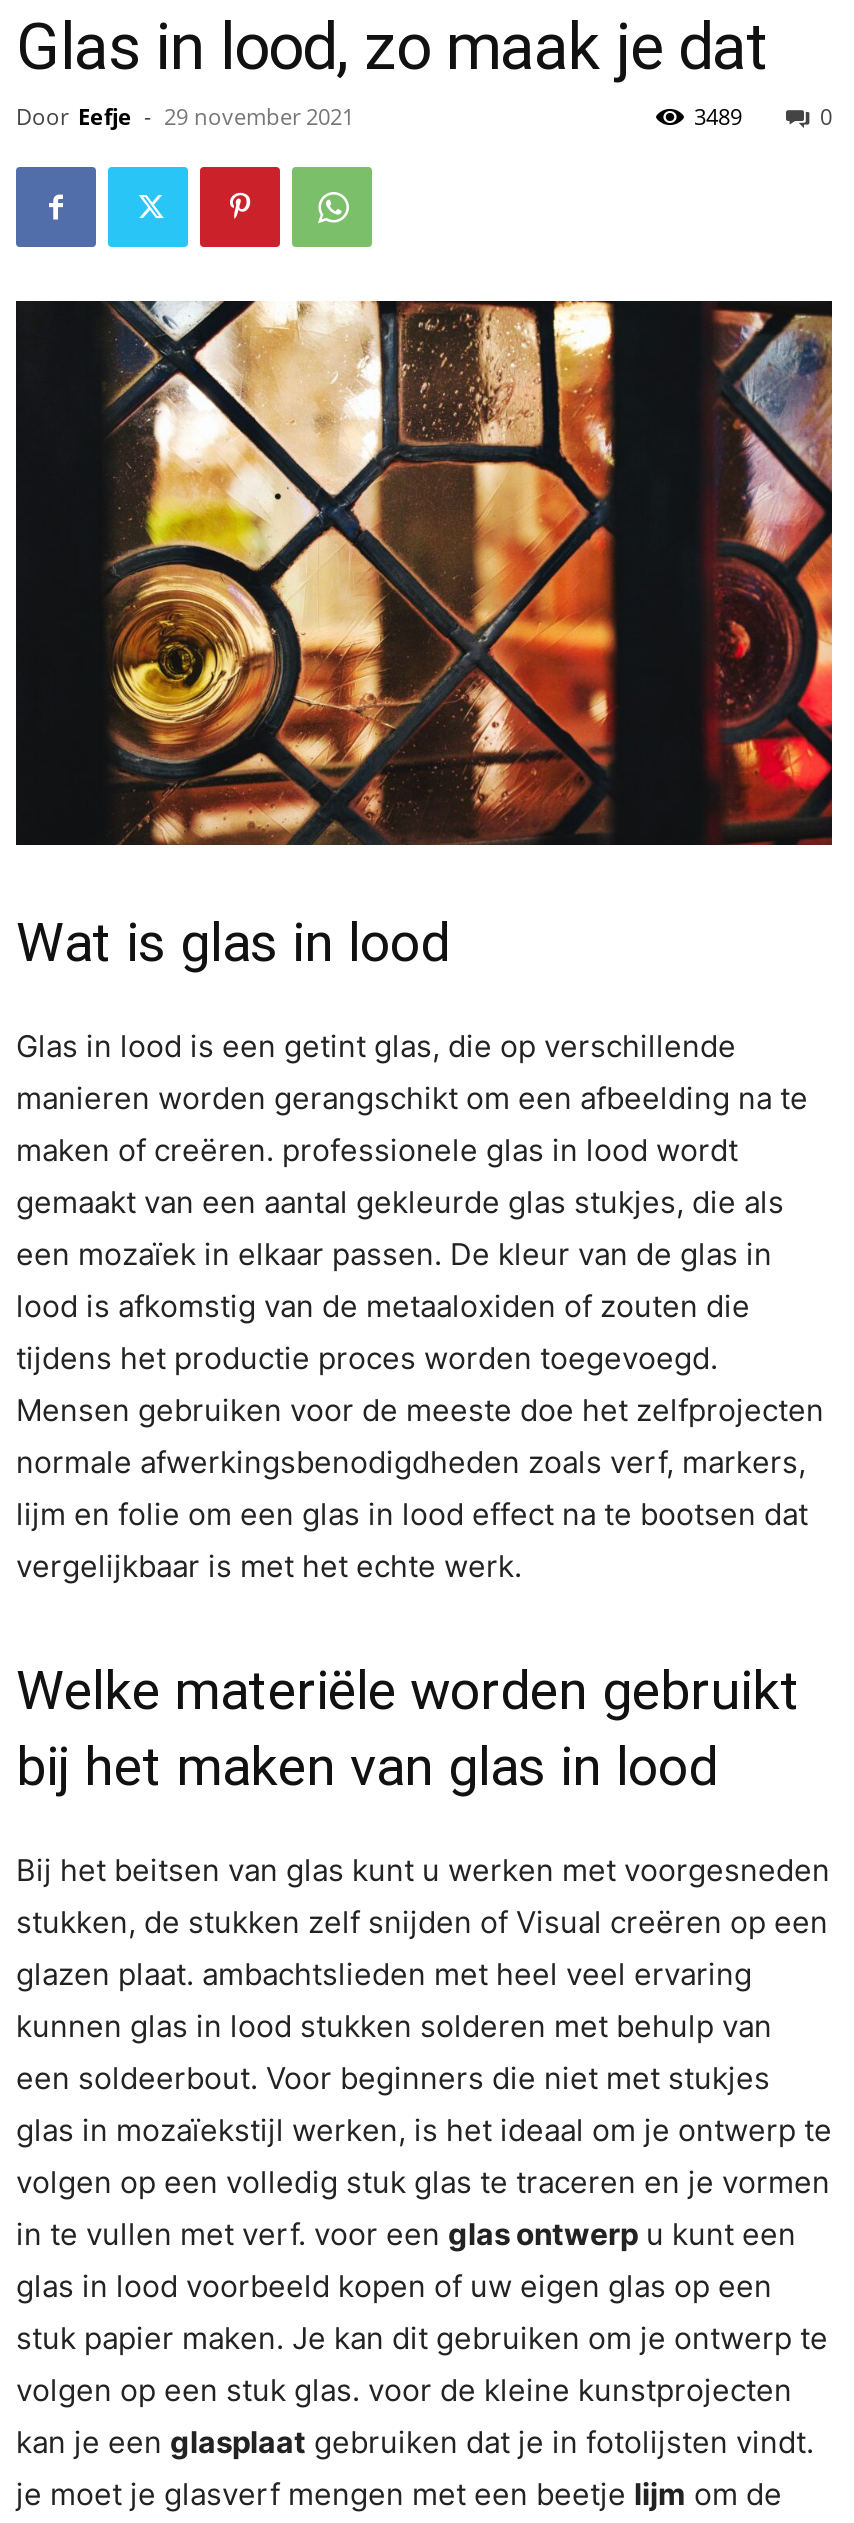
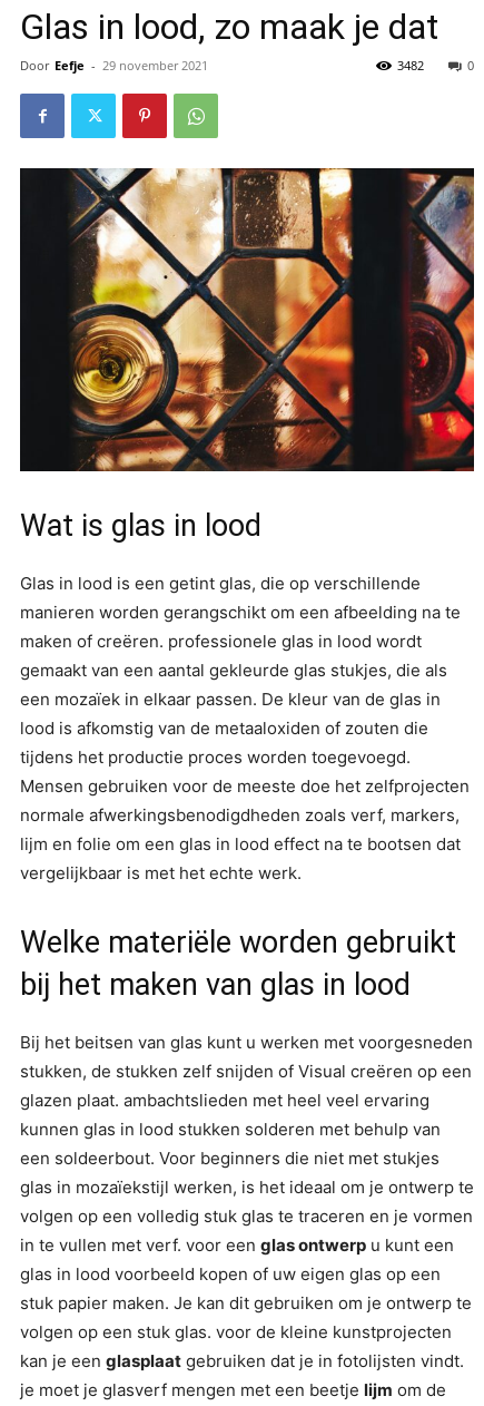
[694,101,742,131] 3489 -> [397,57,424,74] 3482

